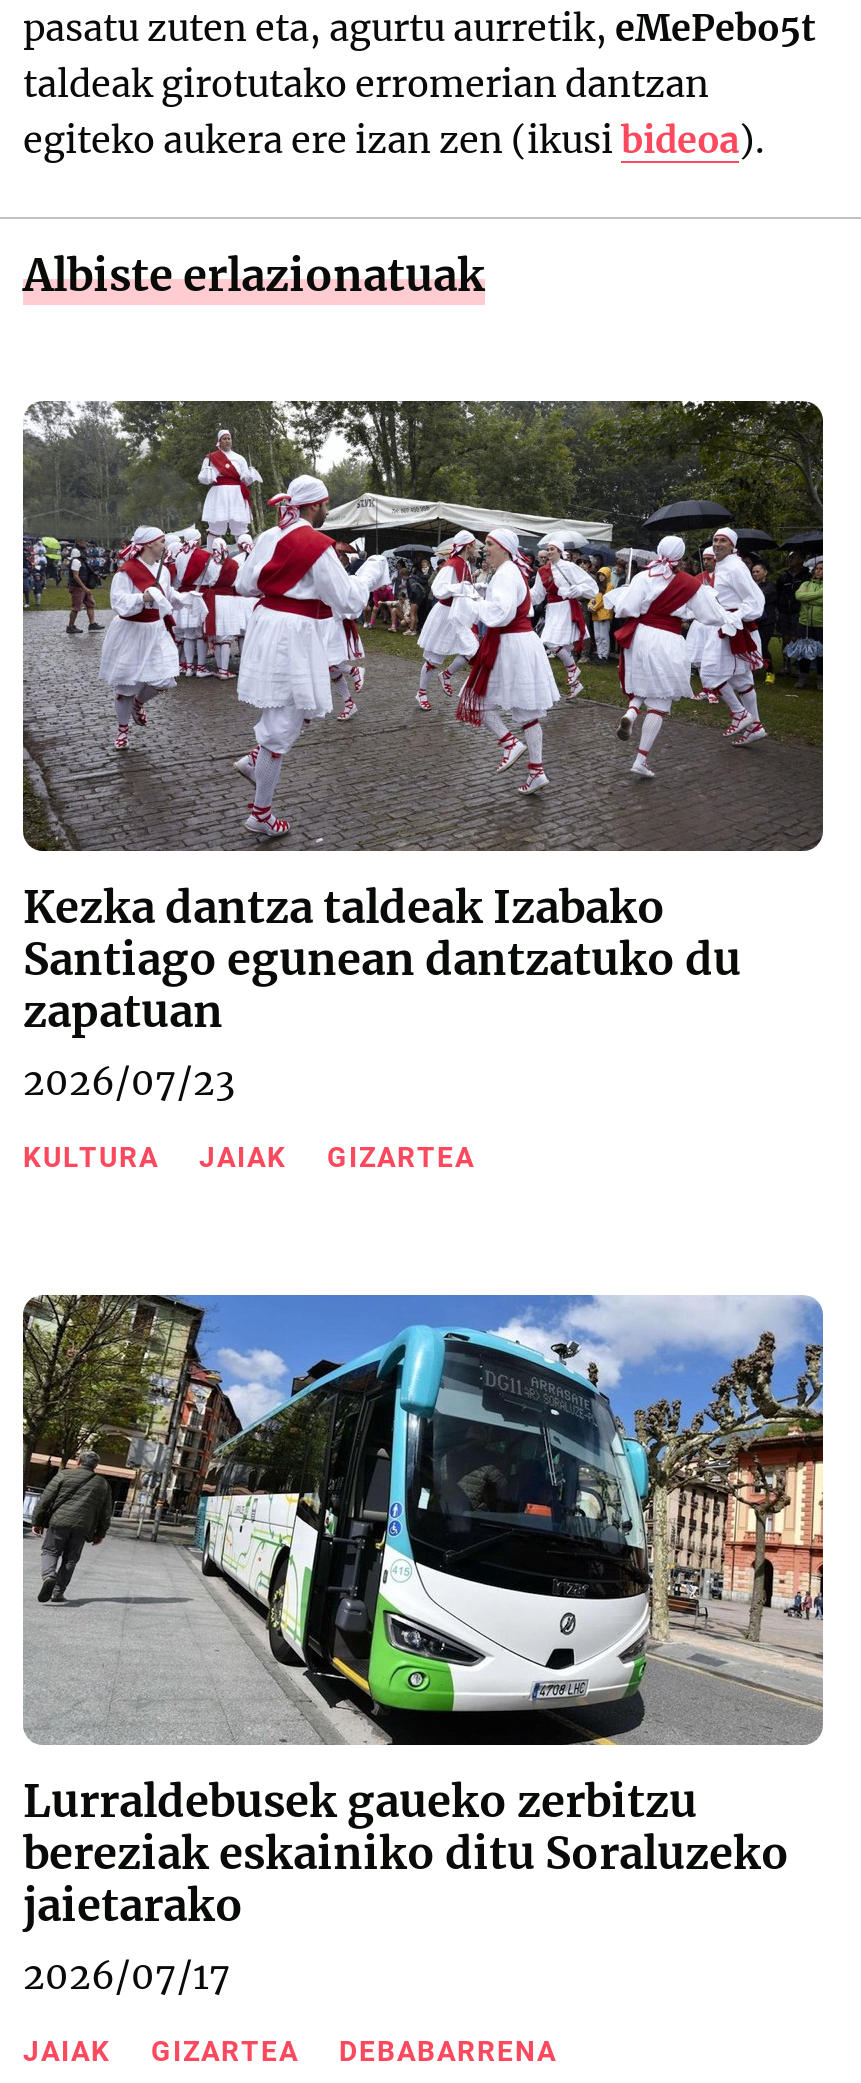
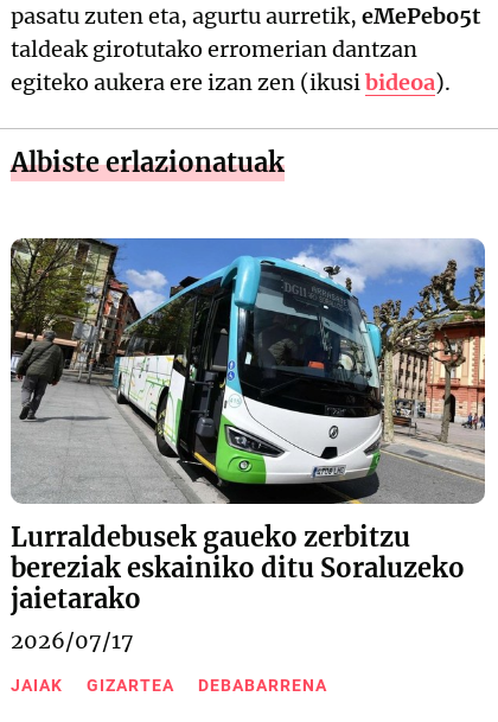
[23,398,825,1174] [image] | Kezka dantza taldeak Izabako | Santiago egunean dantzatuko du | zapatuan | 2026/07/23 | KULTURA | JAIAK | GIZARTEA -> none

